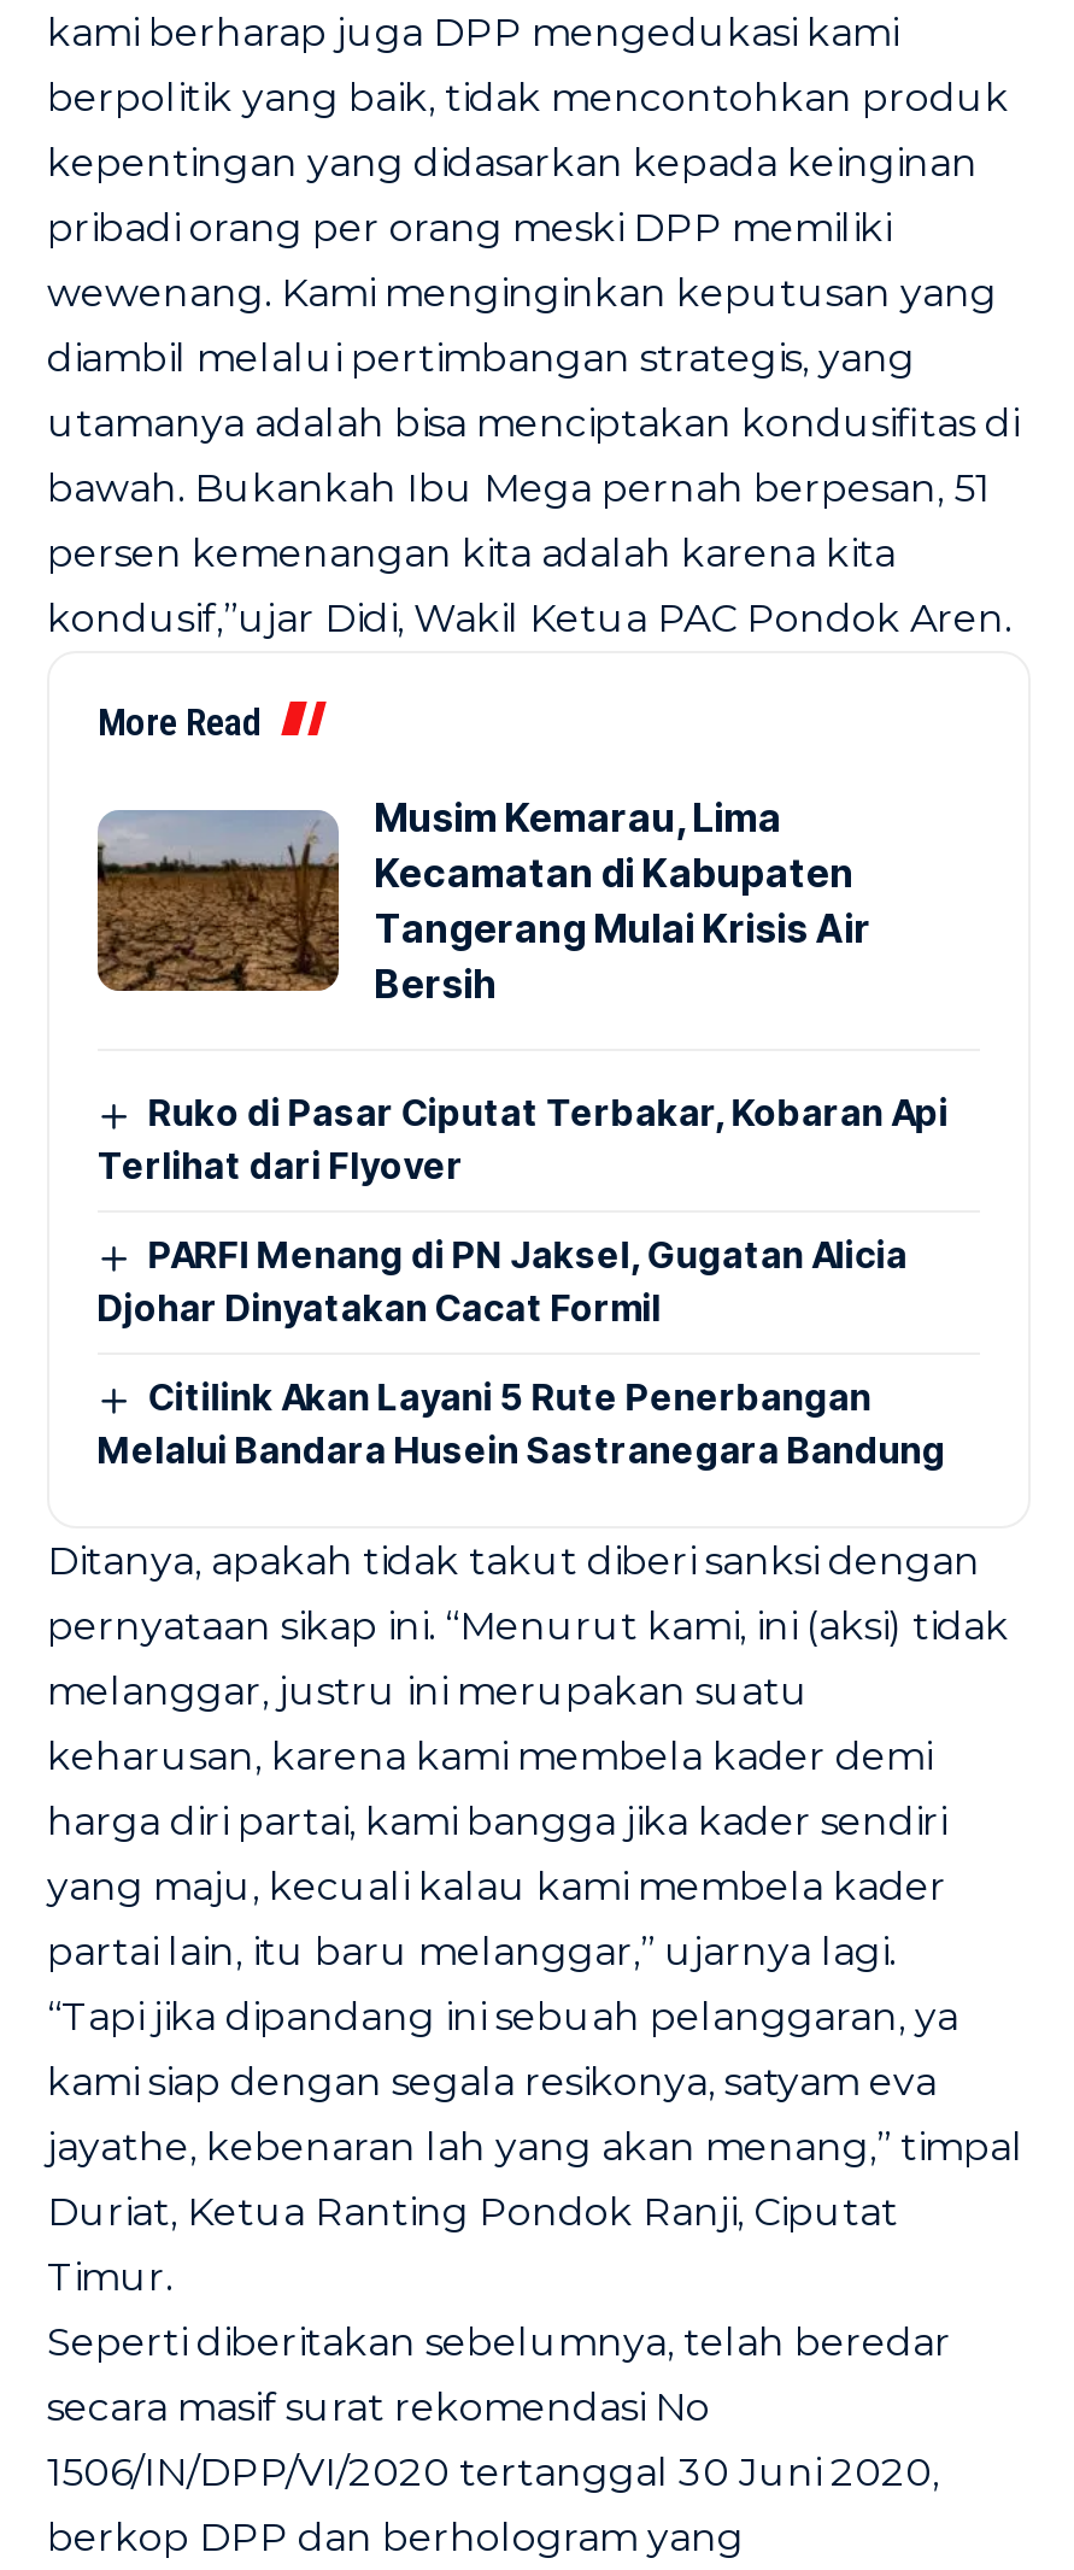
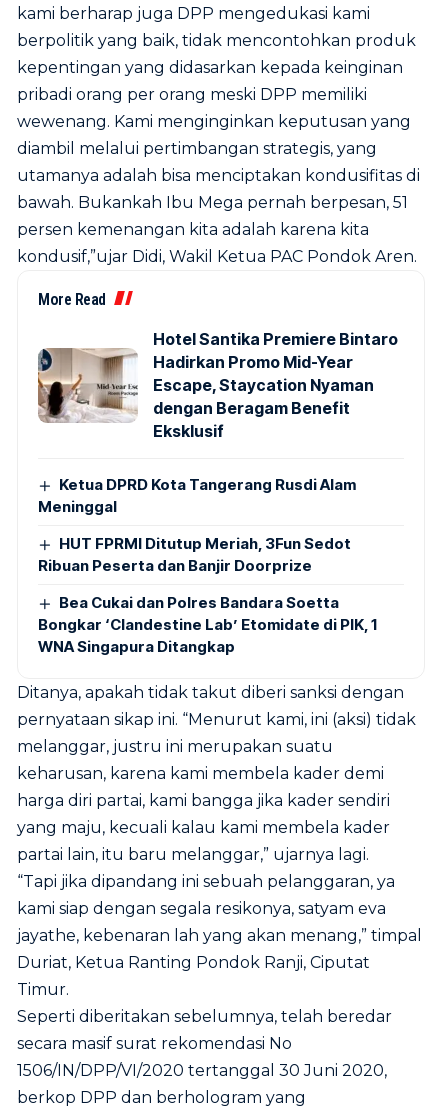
[98,793,871,1007] [image] | Musim Kemarau, Lima | Kecamatan di Kabupaten | Tangerang Mulai Krisis Air | Bersih -> [37,329,398,441] [image] | Hotel Santika Premiere Bintaro | Hadirkan Promo Mid-Year | Escape, Staycation Nyaman | dengan Beragam Benefit | Eksklusif
[98,1089,949,1188] Ruko di Pasar Ciputat Terbakar, Kobaran Api | Terlihat dari Flyover -> [38,475,356,516] Ketua DPRD Kota Tangerang Rusdi Alam | Meninggal
[98,1231,908,1330] PARFI Menang di PN Jaksel, Gugatan Alicia | Djohar Dinyatakan Cacat Formil -> [38,534,351,575] HUT FPRMI Ditutup Meriah, 3Fun Sedot | Ribuan Peserta dan Banjir Doorprize
[98,1374,946,1473] Citilink Akan Layani 5 Rute Penerbangan | Melalui Bandara Husein Sastranegara Bandung -> [38,593,377,656] Bea Cukai dan Polres Bandara Soetta | Bongkar ‘Clandestine Lab’ Etomidate di PIK, 1 | WNA Singapura Ditangkap

